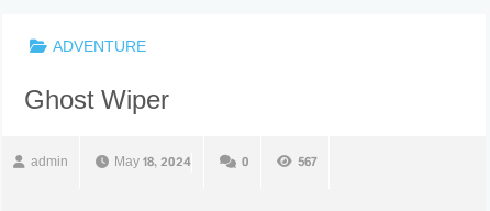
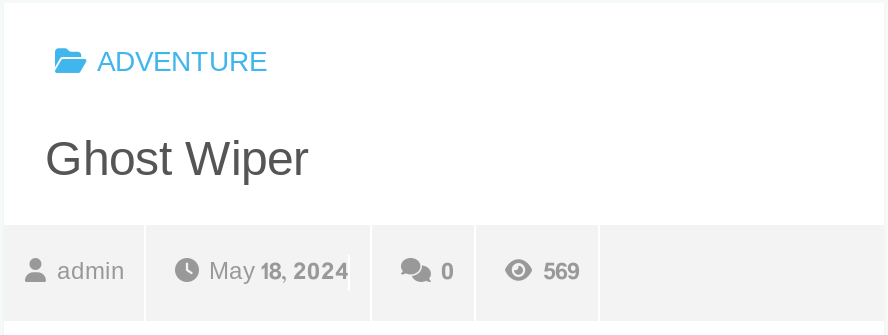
[298,152,318,174] 567 -> [543,253,579,293] 569

